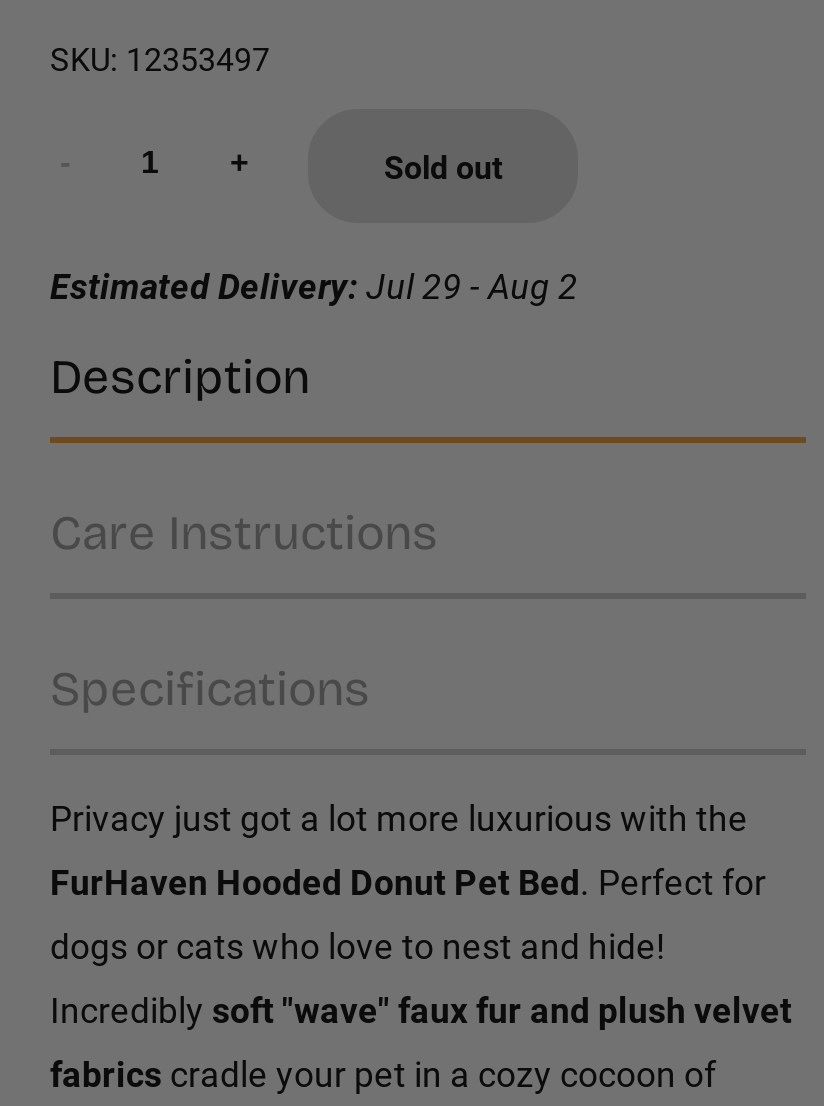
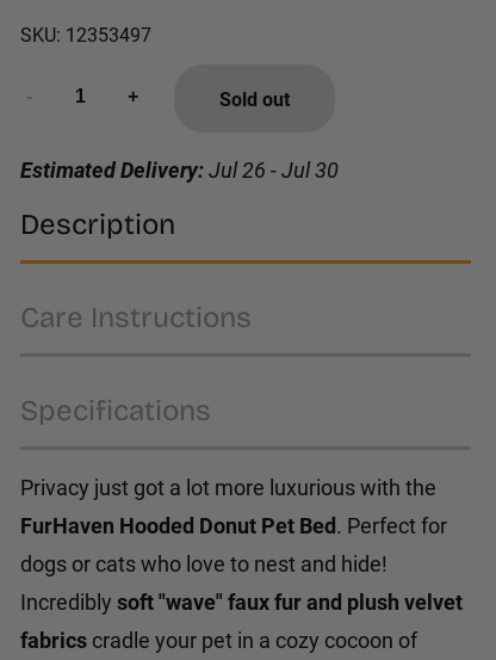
[50,261,578,309] Estimated Delivery: Jul 29 - Aug 2 -> [20,155,339,184] Estimated Delivery: Jul 26 - Jul 30

